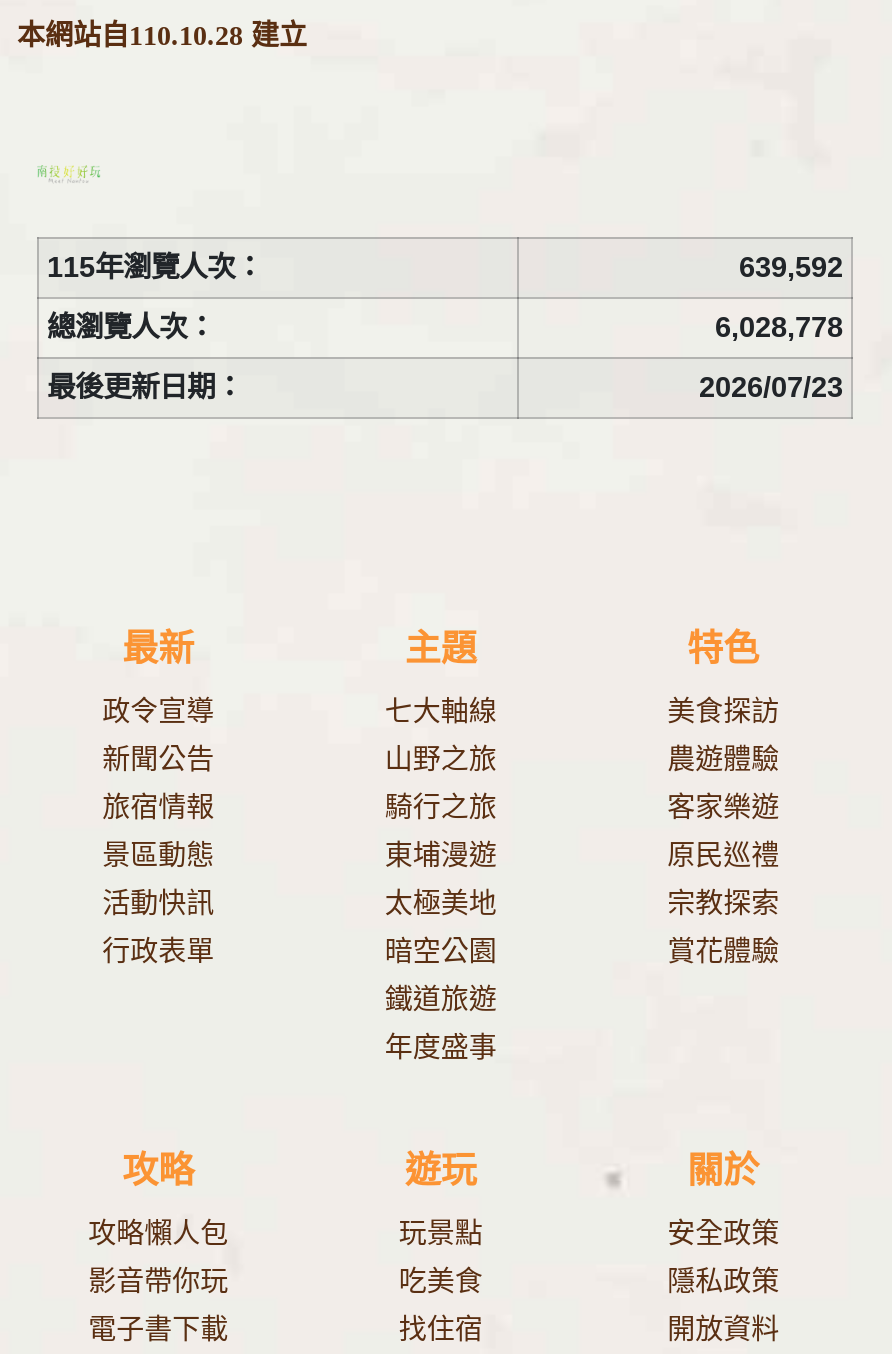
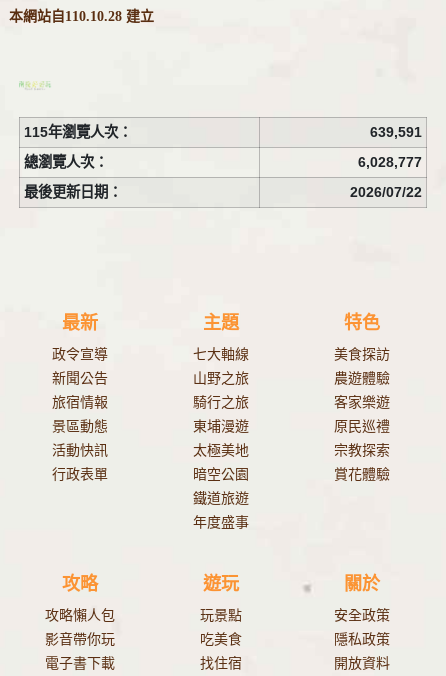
[739,251,843,283] 639,592 -> [370,124,422,140] 639,591
[715,311,843,343] 6,028,778 -> [358,154,422,170] 6,028,777
[699,371,843,403] 2026/07/23 -> [350,184,422,200] 2026/07/22

